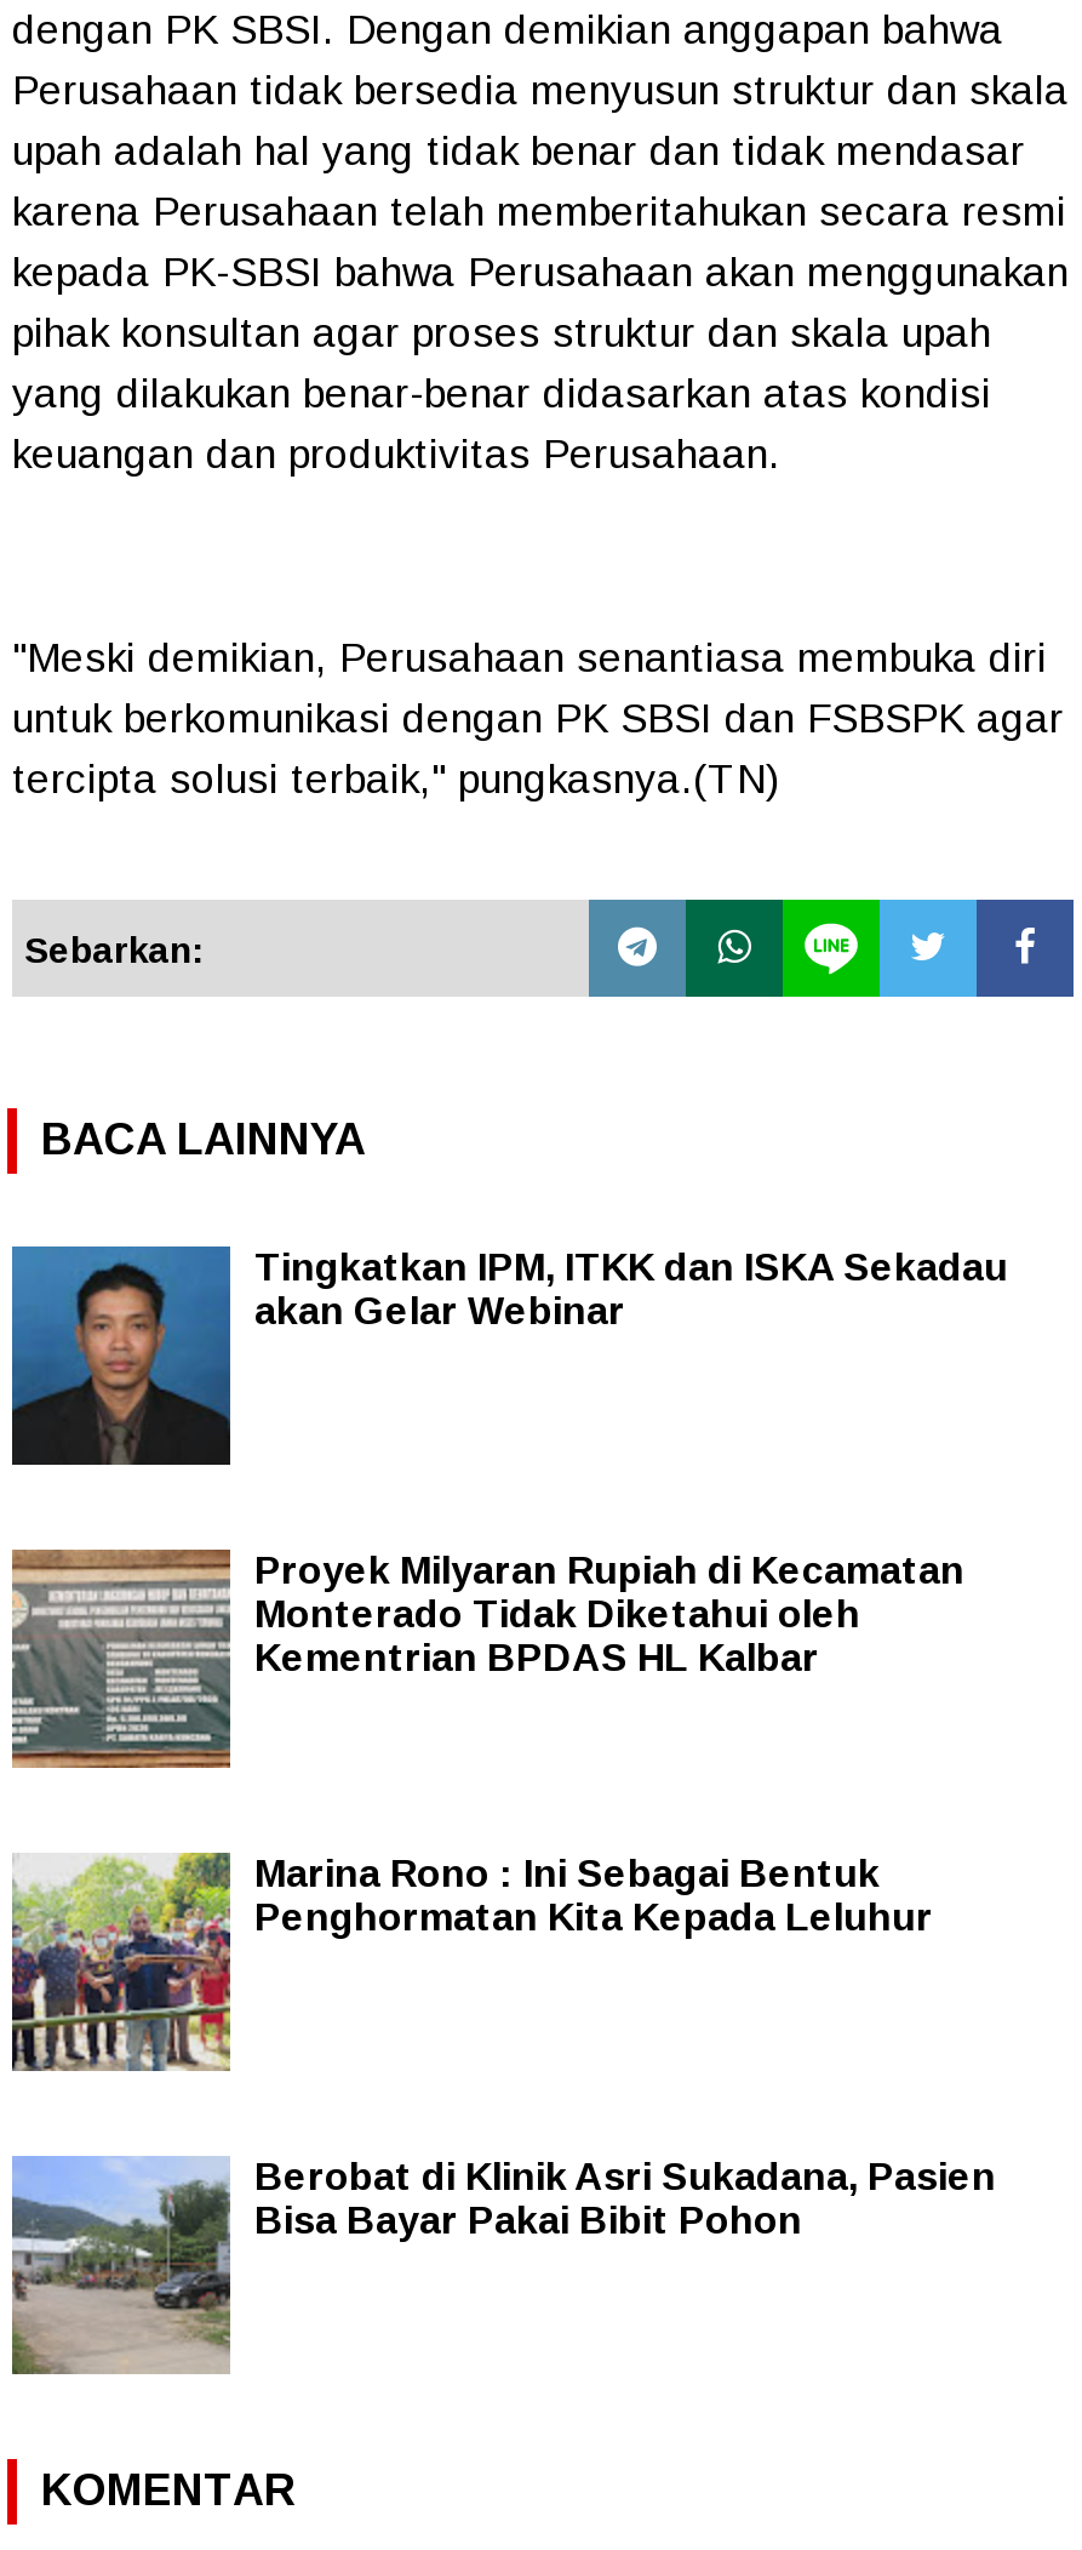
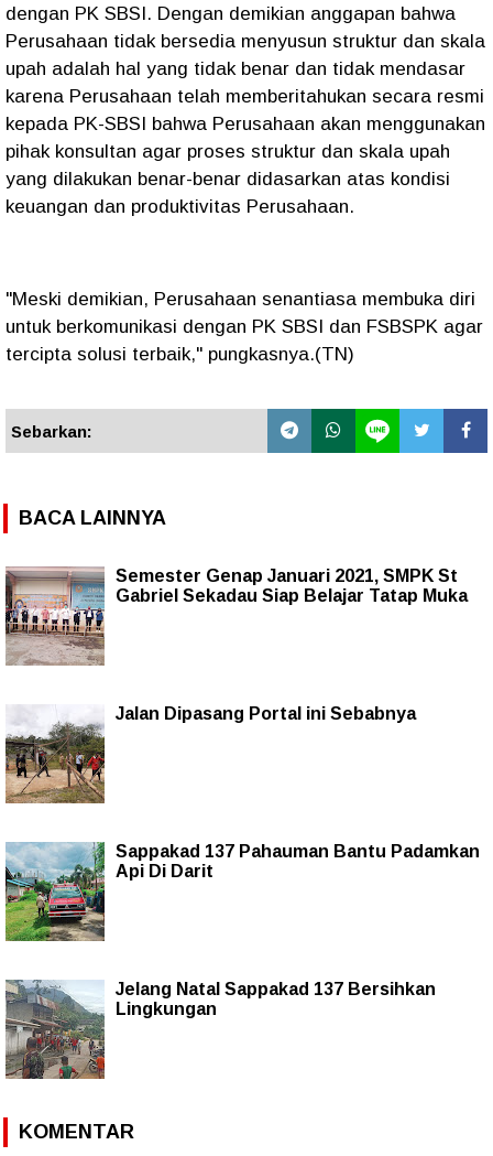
[10,1244,1008,1465] [image] | Tingkatkan IPM, ITKK dan ISKA Sekadau | akan Gelar Webinar -> [4,565,468,667] [image] | Semester Genap Januari 2021, SMPK St | Gabriel Sekadau Siap Belajar Tatap Muka
[10,1547,964,1768] [image] | Proyek Milyaran Rupiah di Kecamatan | Monterado Tidak Diketahui oleh | Kementrian BPDAS HL Kalbar -> [4,704,416,803] [image] | Jalan Dipasang Portal ini Sebabnya
[10,1850,933,2071] [image] | Marina Rono : Ini Sebagai Bentuk | Penghormatan Kita Kepada Leluhur -> [4,842,480,942] [image] | Sappakad 137 Pahauman Bantu Padamkan | Api Di Darit
[12,2155,996,2374] [image] | Berobat di Klinik Asri Sukadana, Pasien | Bisa Bayar Pakai Bibit Pohon -> [4,979,436,1079] [image] | Jelang Natal Sappakad 137 Bersihkan | Lingkungan

